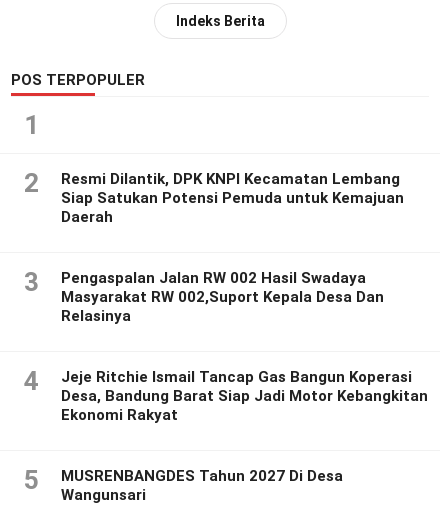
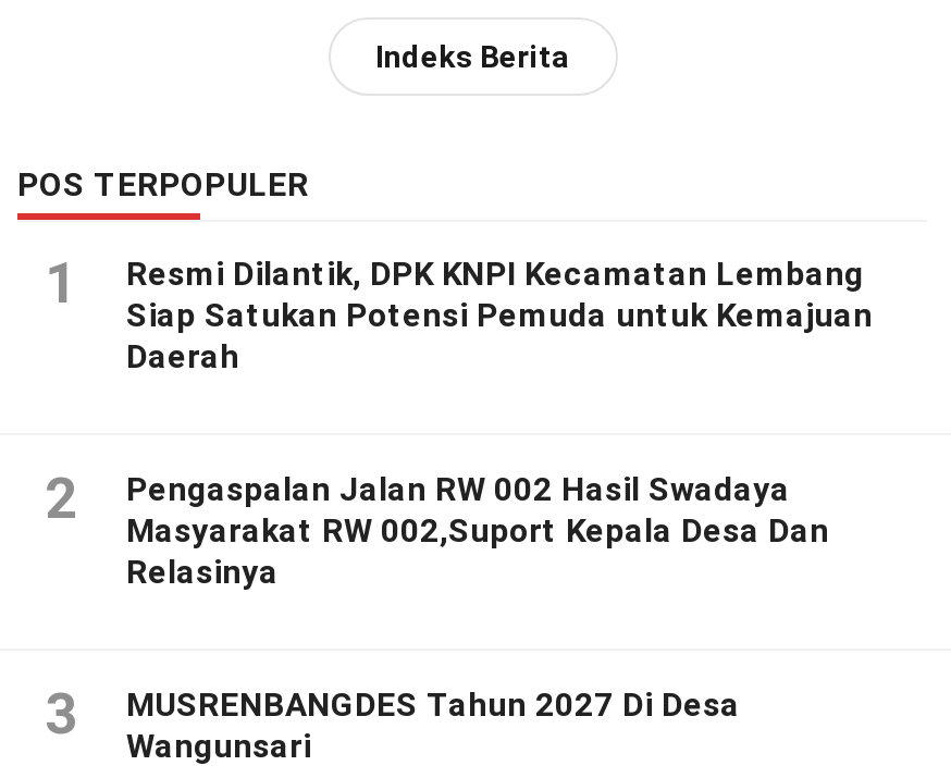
[23,168,38,198] 2 -> none
[23,267,384,306] 3 Pengaspalan Jalan RW 002 Hasil Swadaya Masyarakat RW 002,Suport Kepala Desa Dan -> [45,465,829,550] 2 Pengaspalan Jalan RW 002 Hasil Swadaya Masyarakat RW 002,Suport Kepala Desa Dan
[23,366,428,495] 4 | Jeje Ritchie Ismail Tancap Gas Bangun Koperasi | Desa, Bandung Barat Siap Jadi Motor Kebangkitan | Ekonomi Rakyat | 5 -> [45,681,77,746] 3

